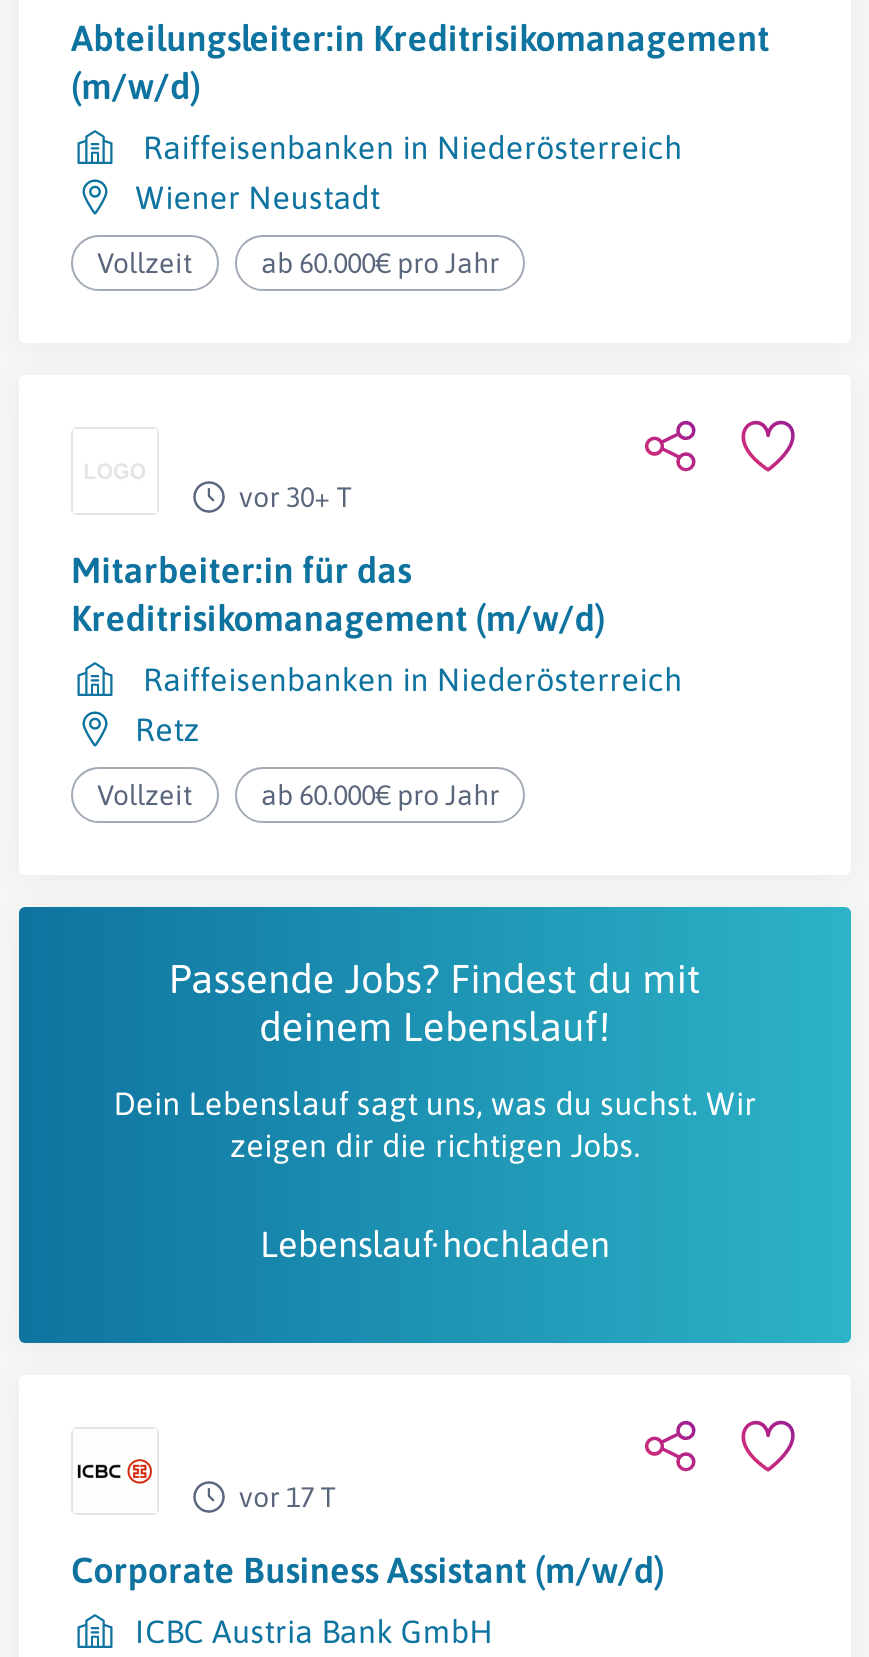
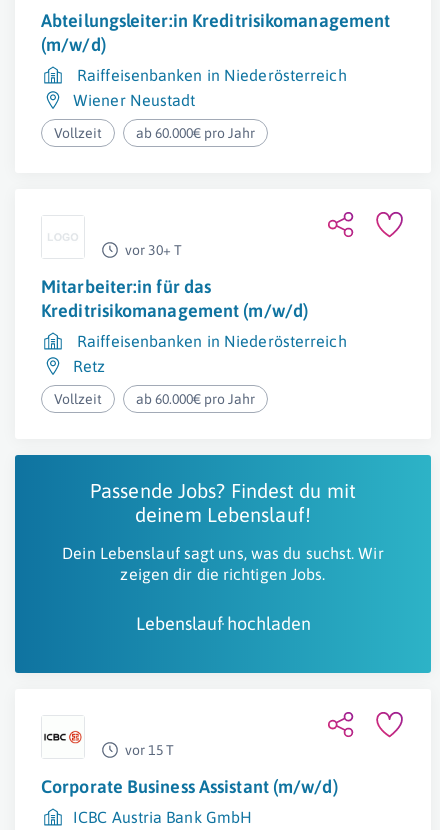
[239,1481,337,1513] vor 17 T -> [125,742,174,758] vor 15 T

